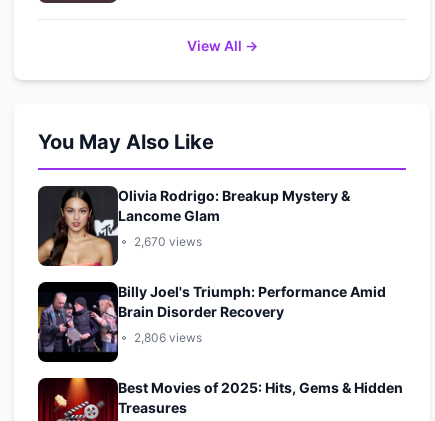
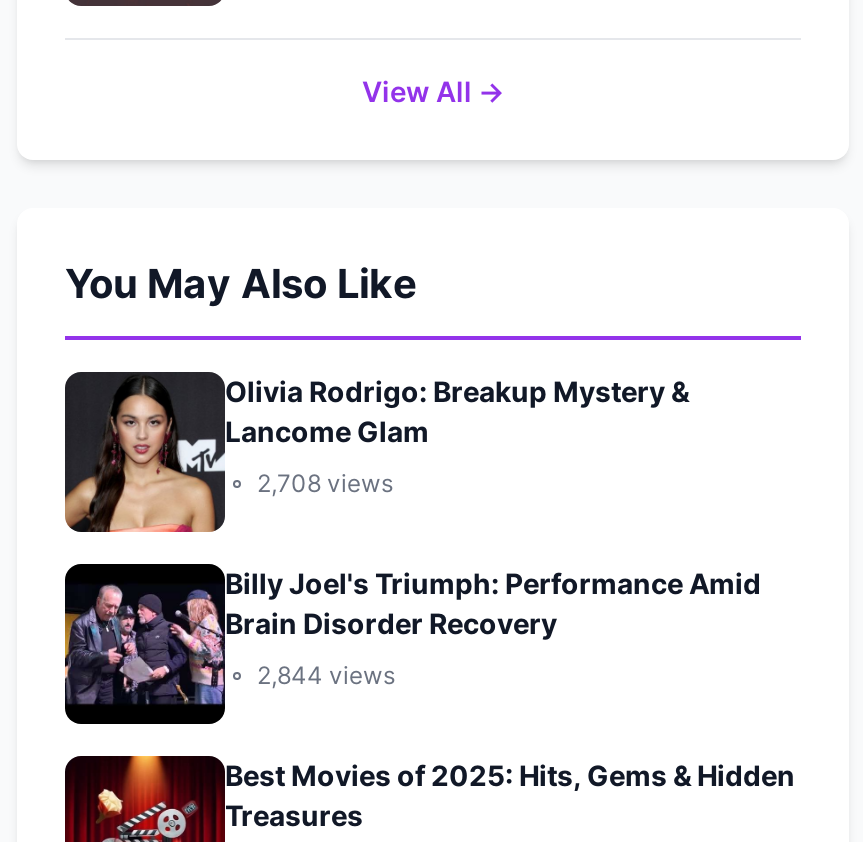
[134,234,202,249] 2,670 views -> [257,467,393,497] 2,708 views
[134,330,202,345] 2,806 views -> [257,659,395,689] 2,844 views

